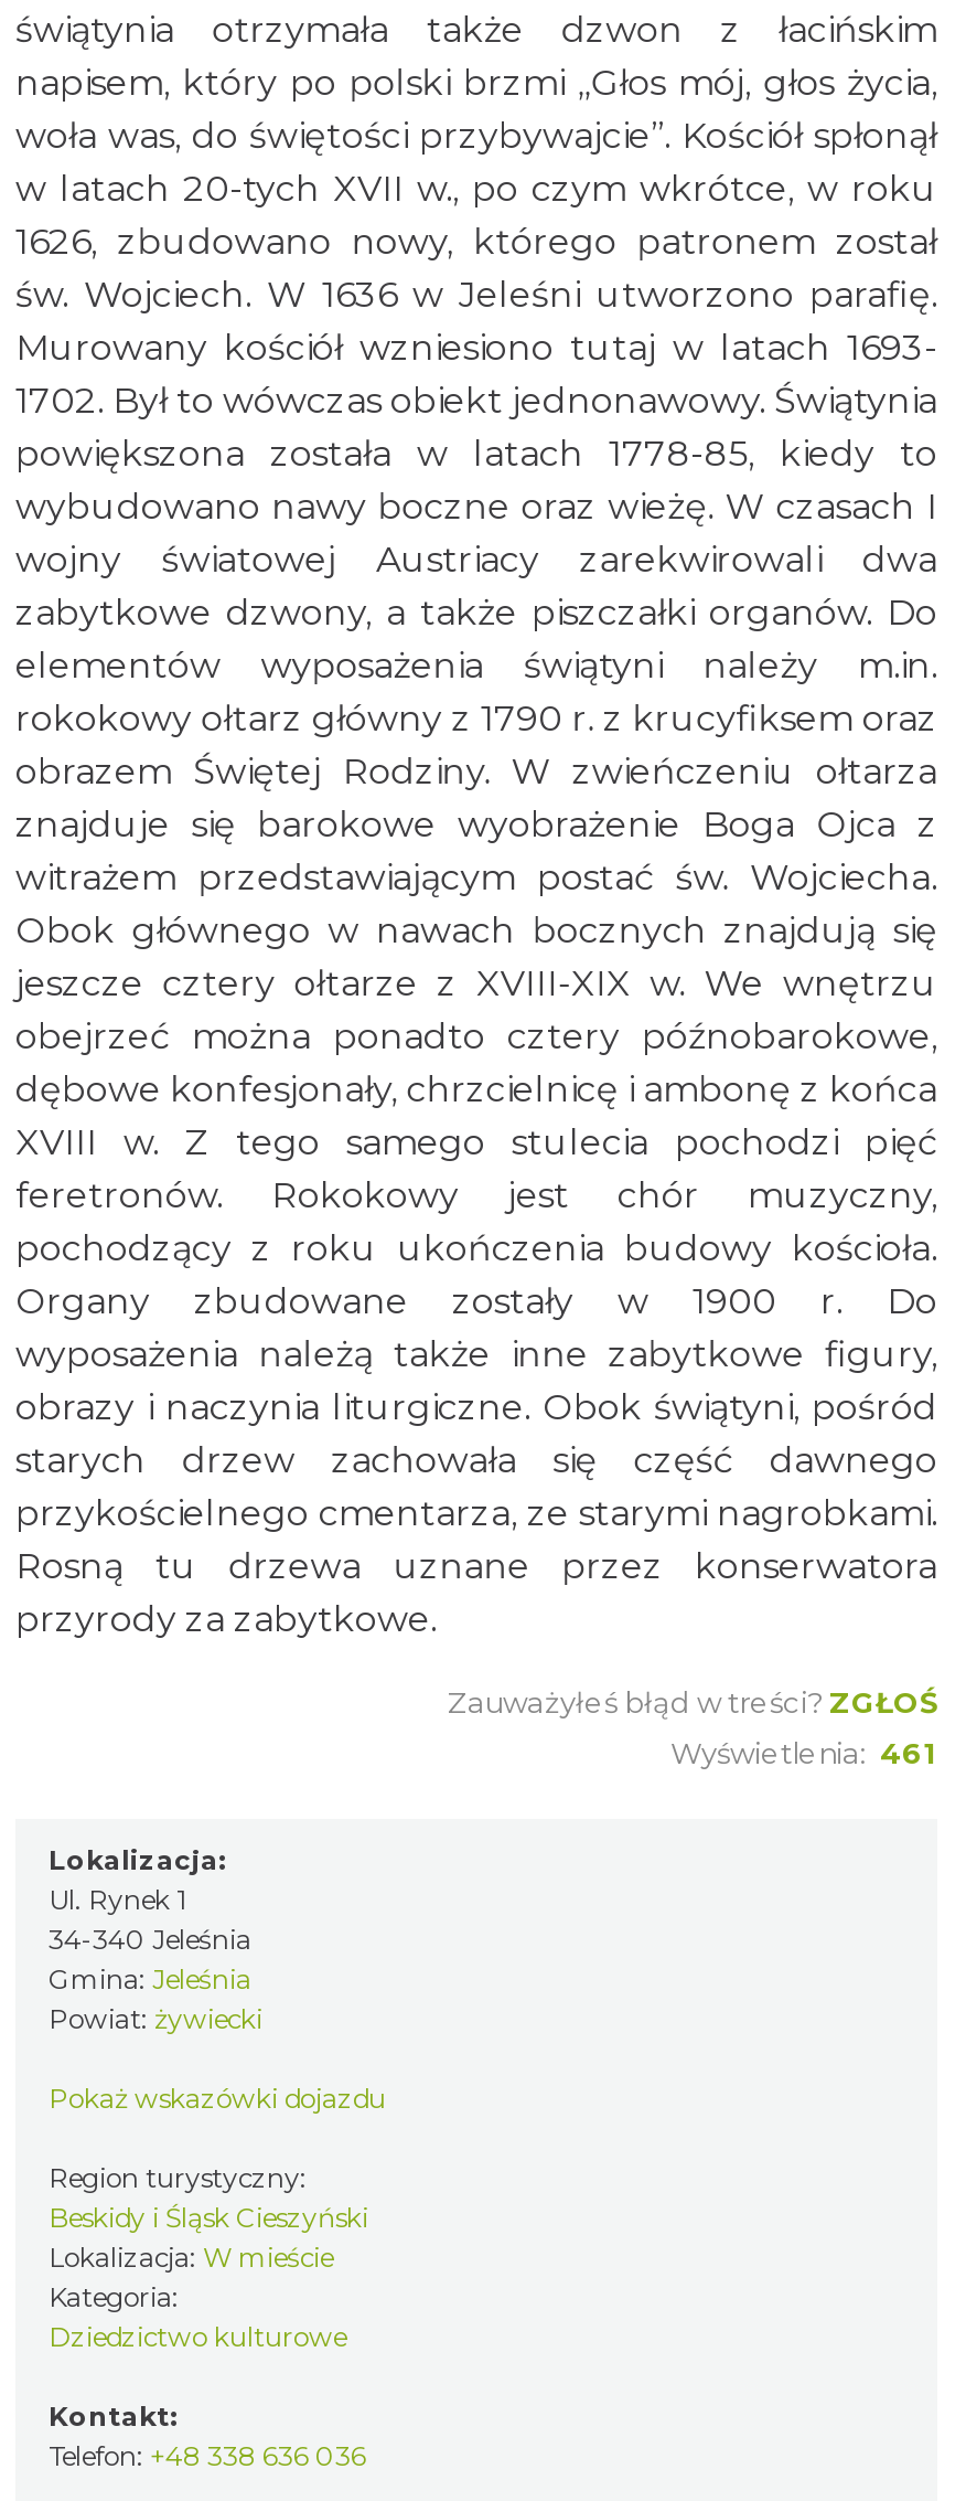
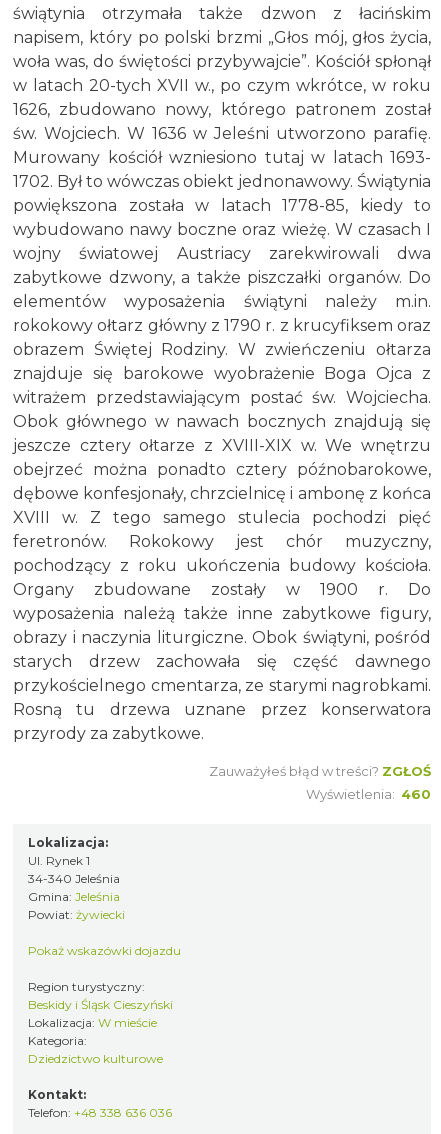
[670,1735,937,1770] Wyświetlenia: 461 -> [306,786,431,802] Wyświetlenia: 460

